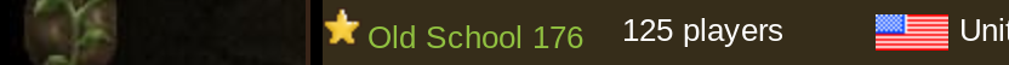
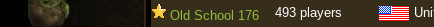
[367,12,785,55] Old School 176 125 players -> [169,5,341,23] Old School 176 493 players

